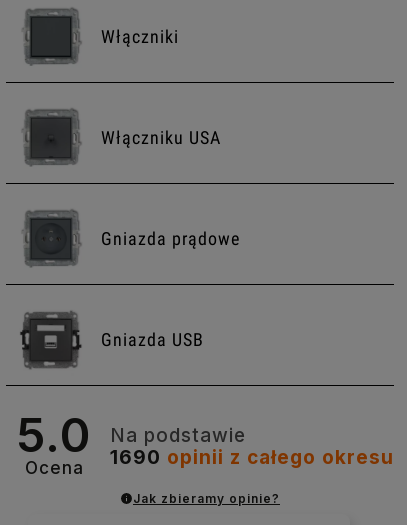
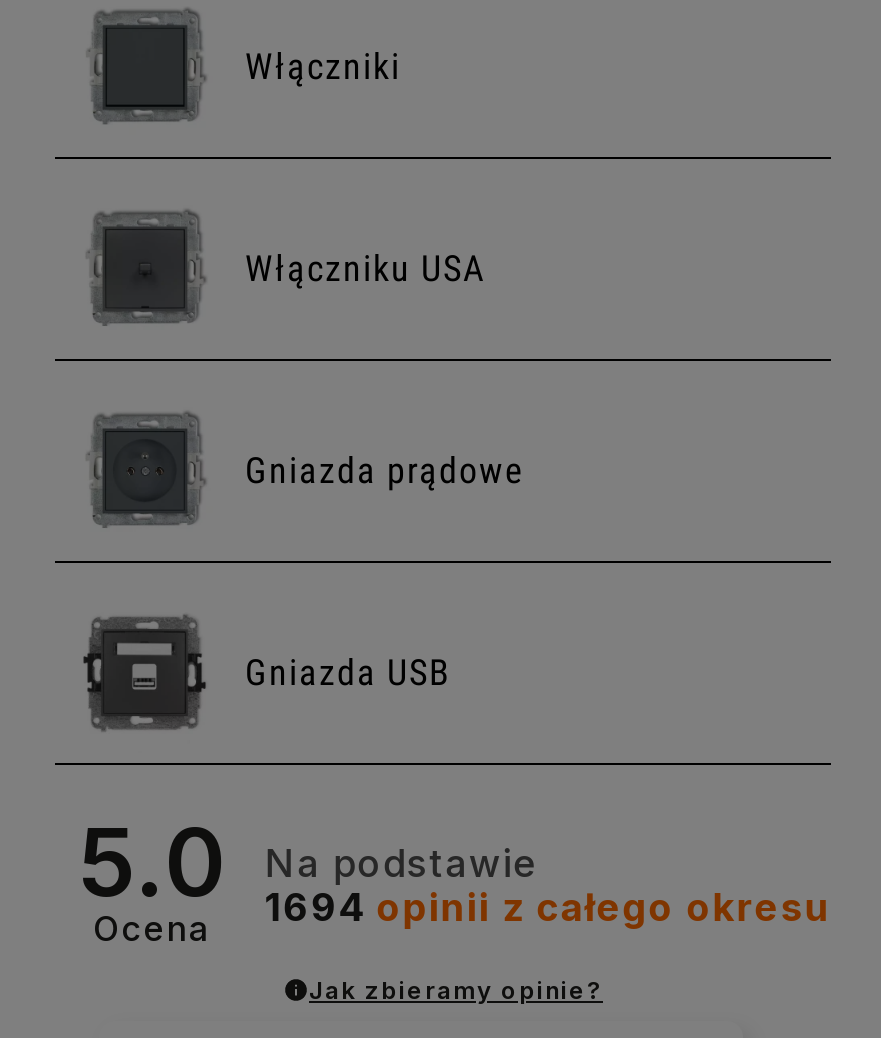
[110,446,394,469] 1690 opinii z całego okresu -> [265,886,831,932] 1694 opinii z całego okresu

